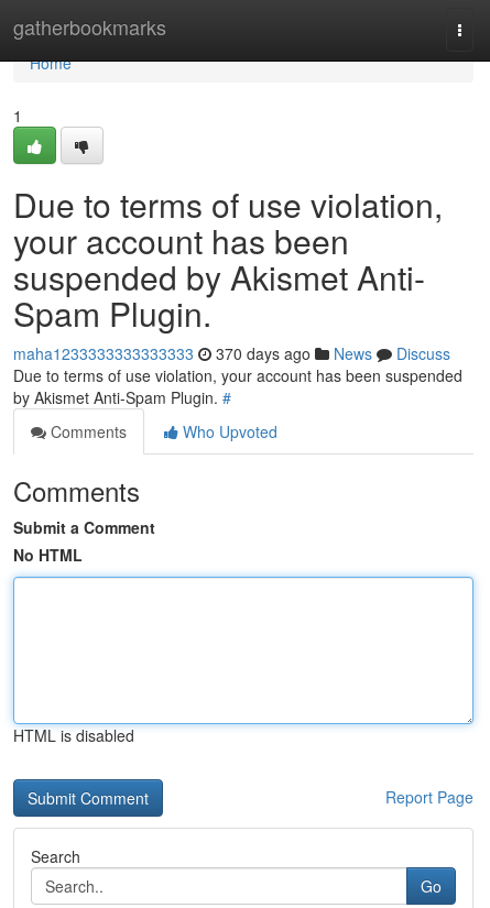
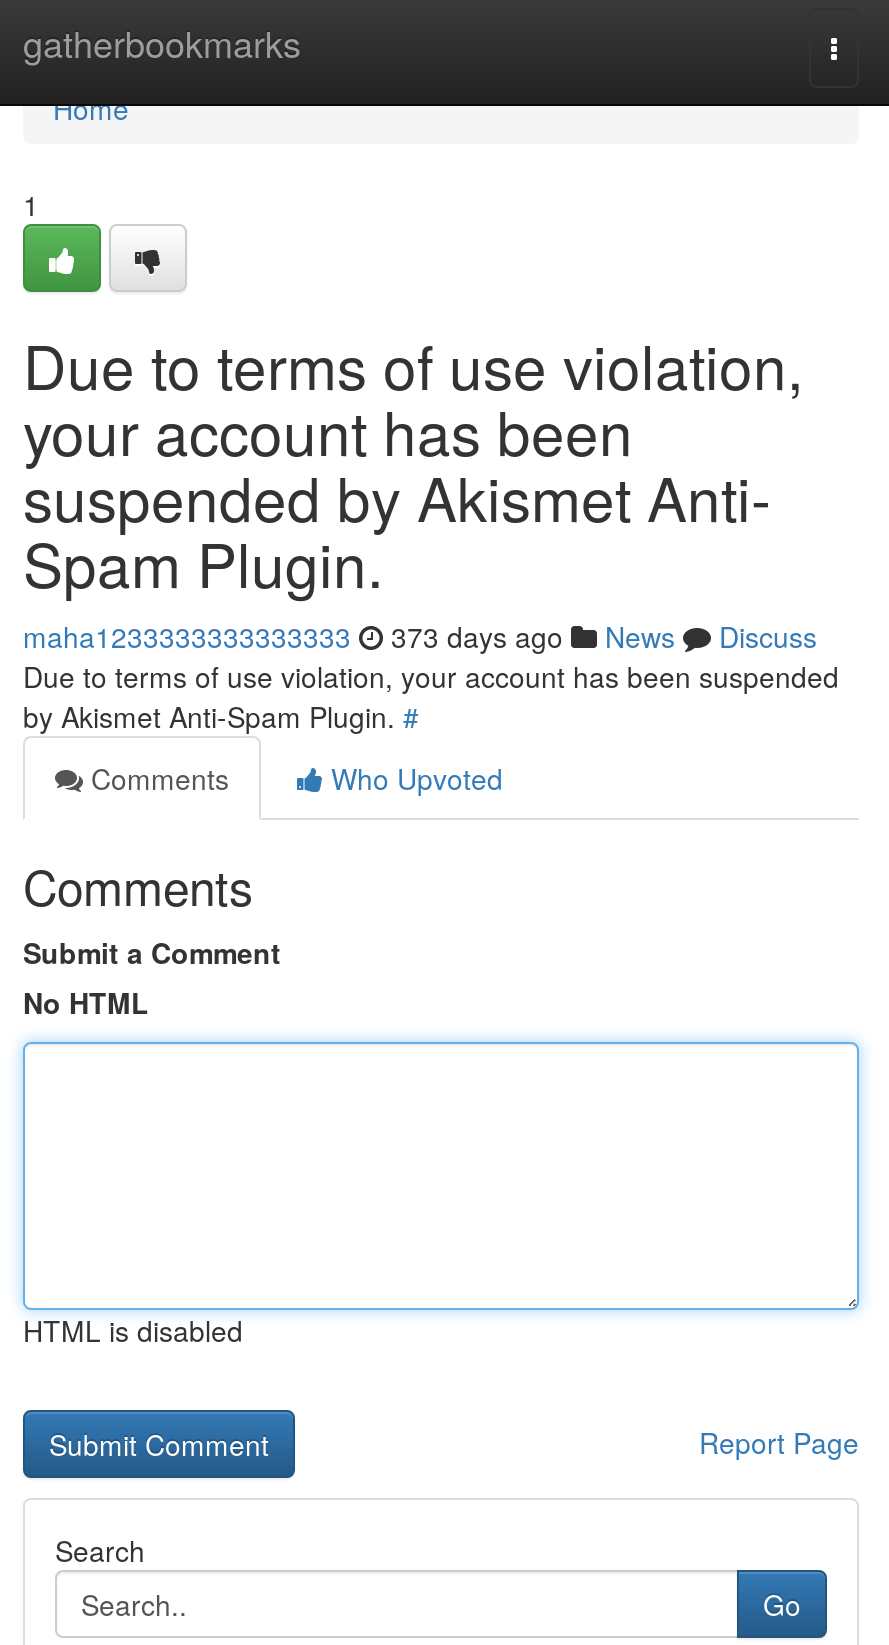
[13,342,450,364] maha1233333333333333 370 days ago News Discuss -> [23,616,817,656] maha1233333333333333 373 days ago News Discuss

